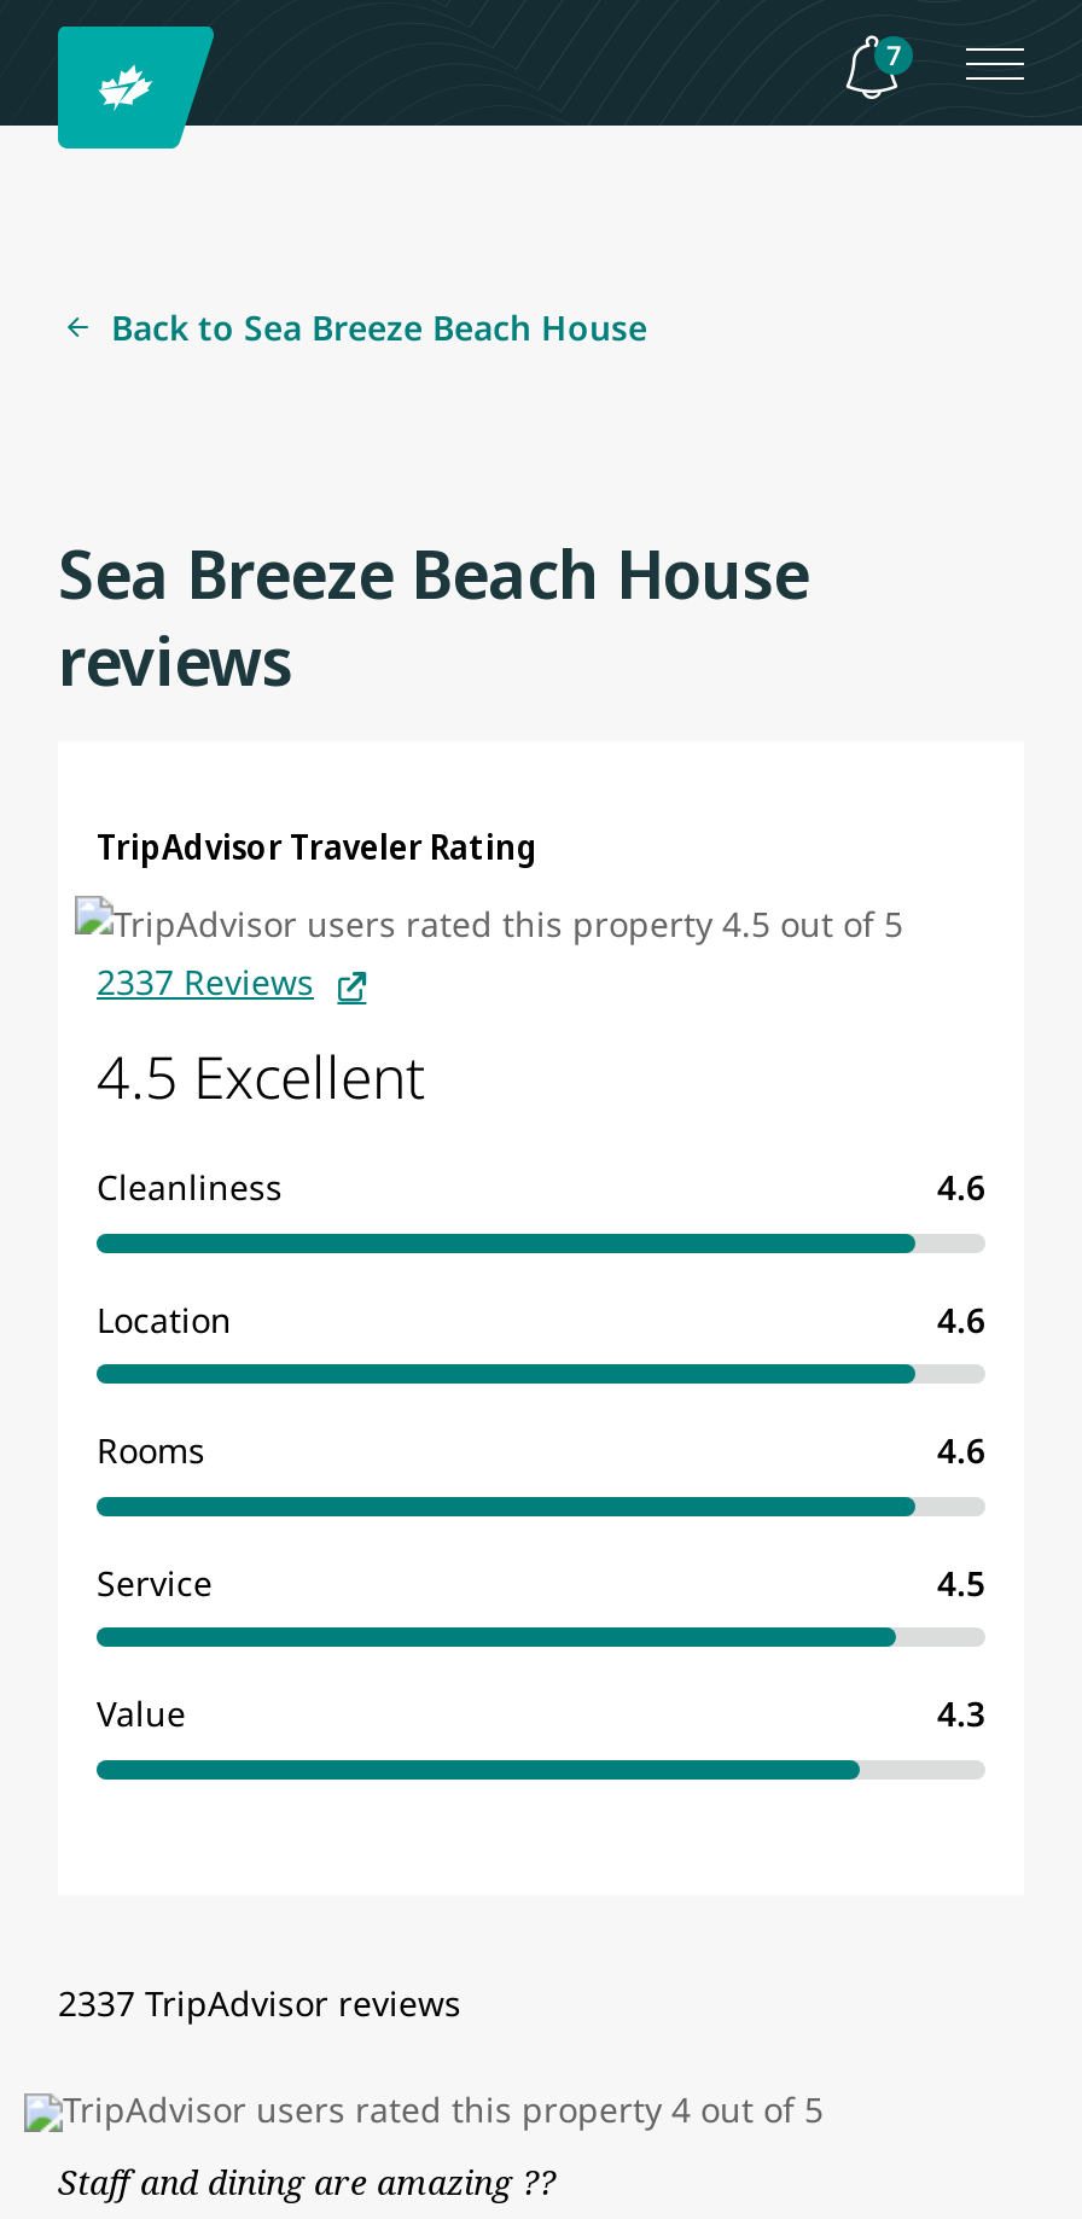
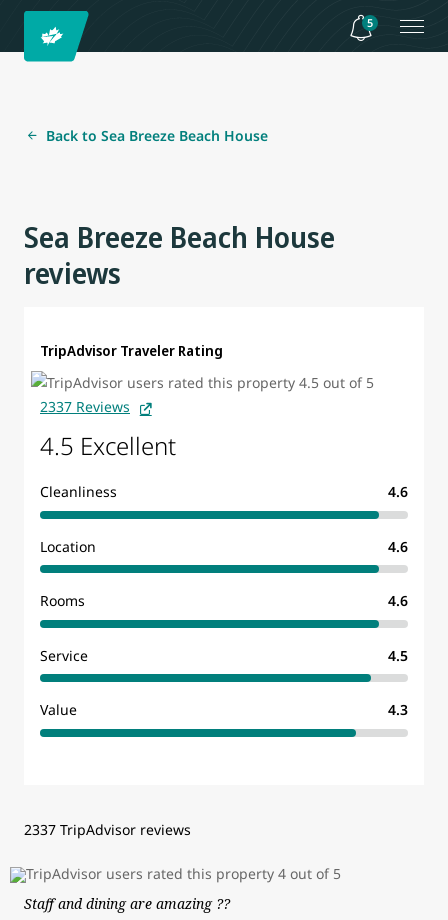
[886,35,901,71] 7 -> [367,14,373,29] 5

